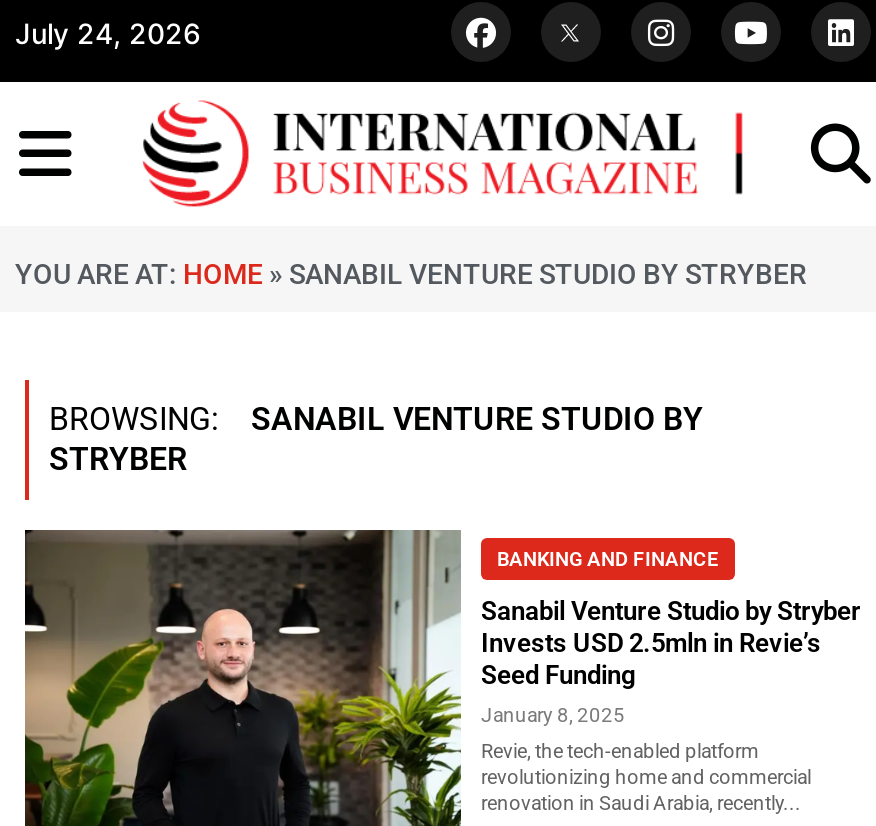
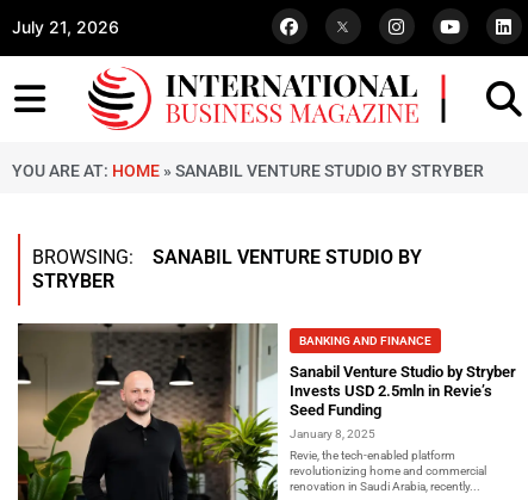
[15,15,201,49] July 24, 2026 -> [12,16,119,36] July 21, 2026

